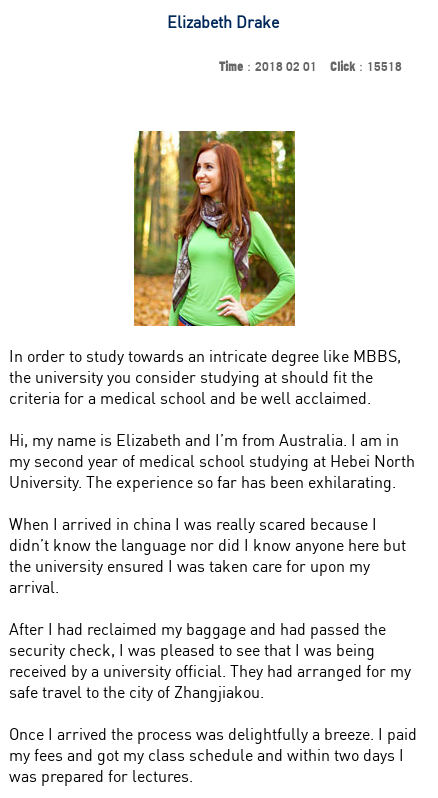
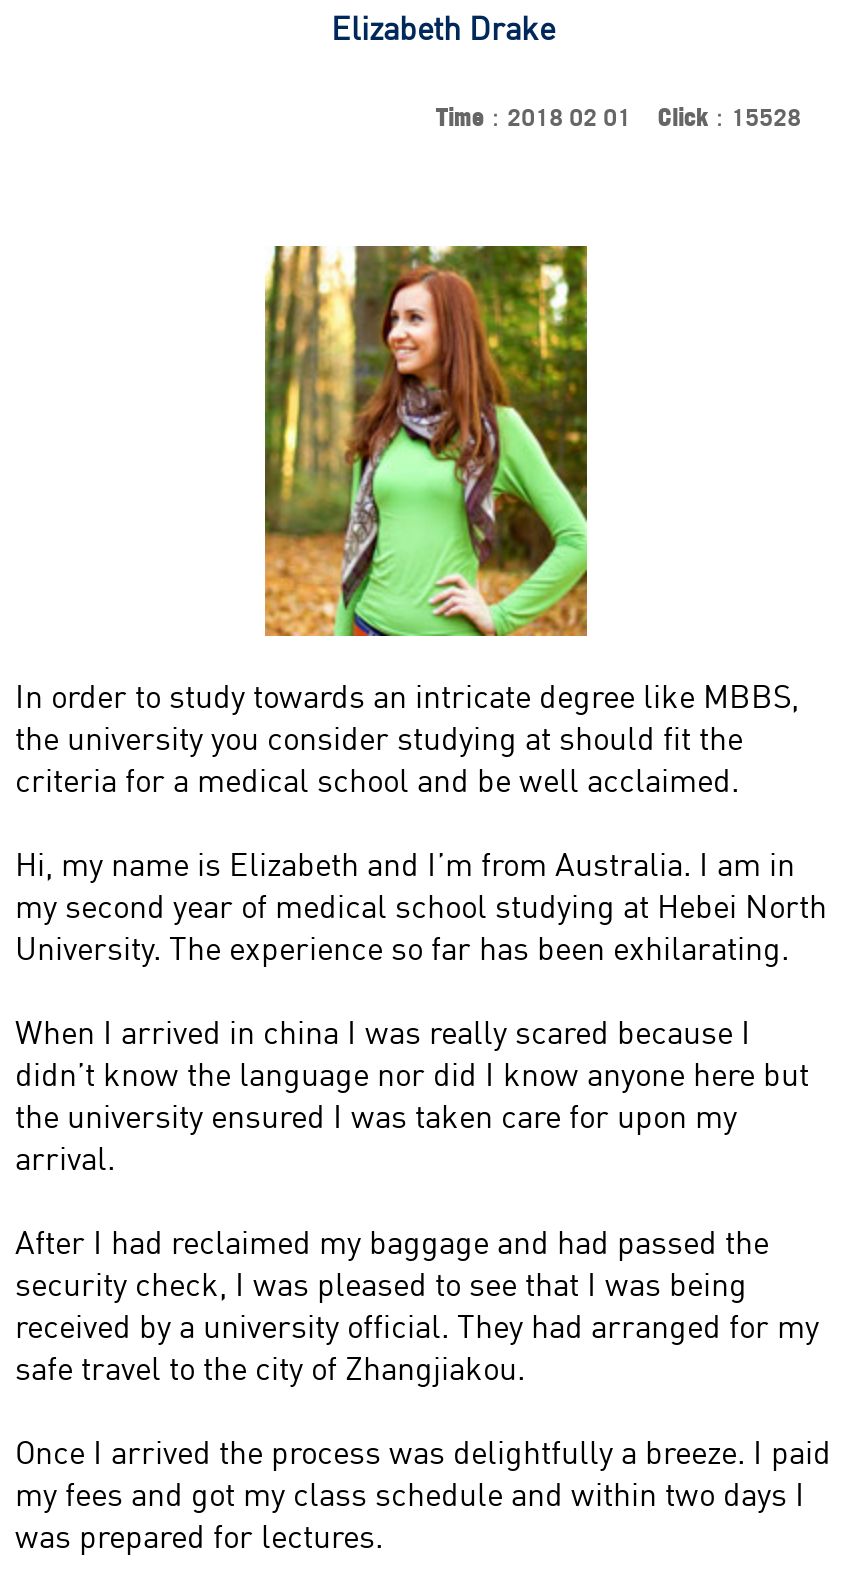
[219,58,402,75] Time：2018 02 01 Click：15518 -> [435,100,801,134] Time：2018 02 01 Click：15528

